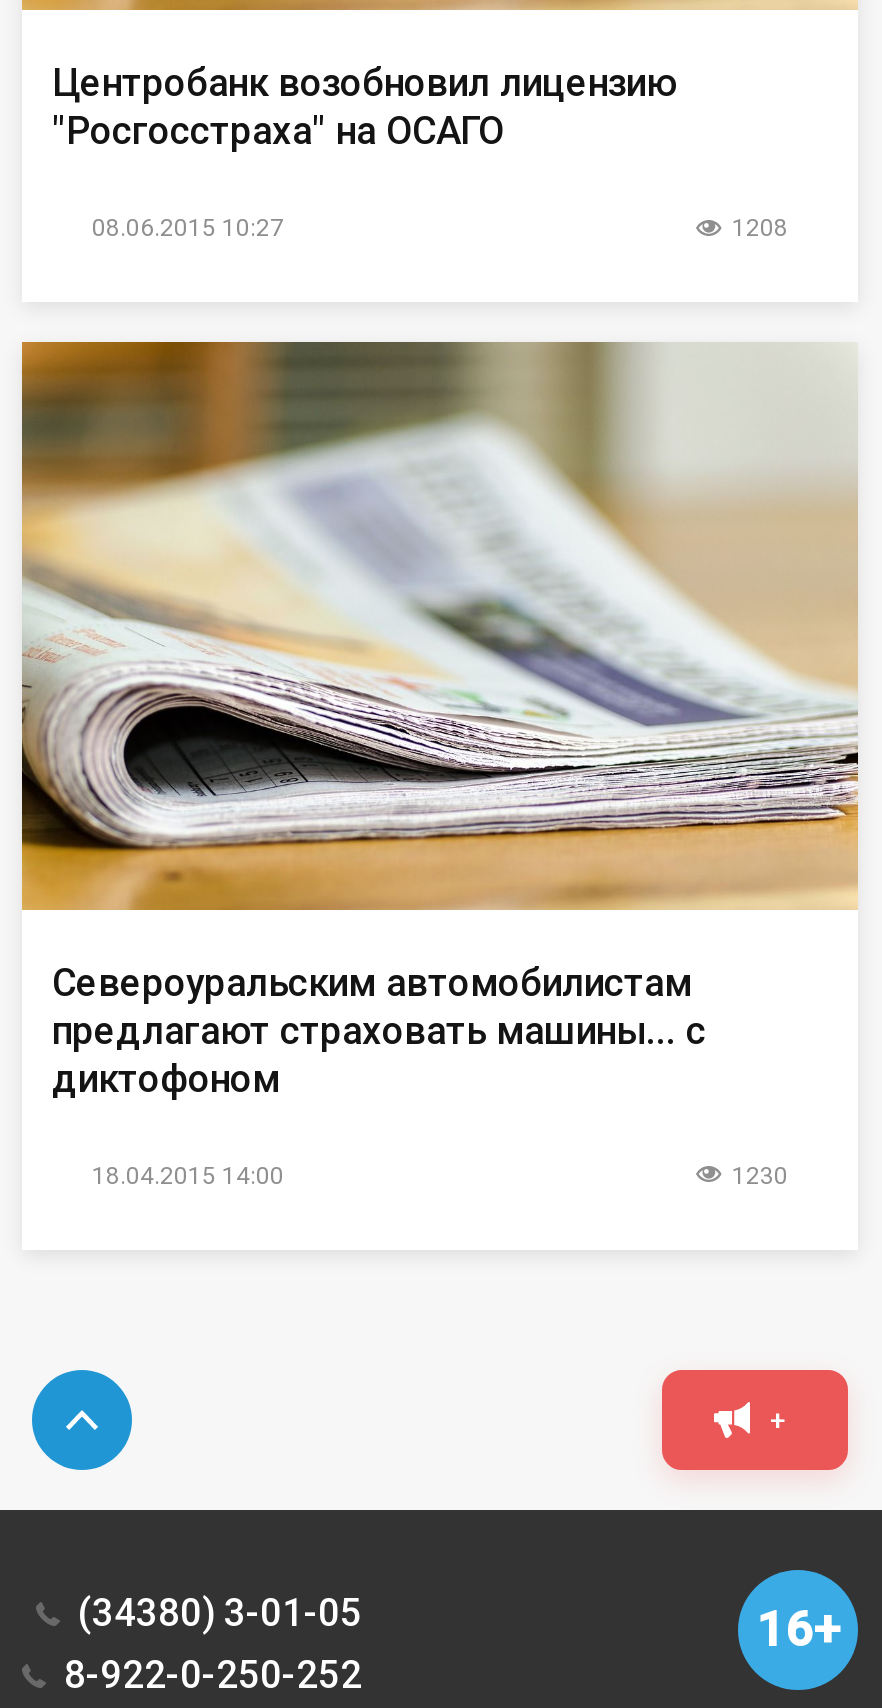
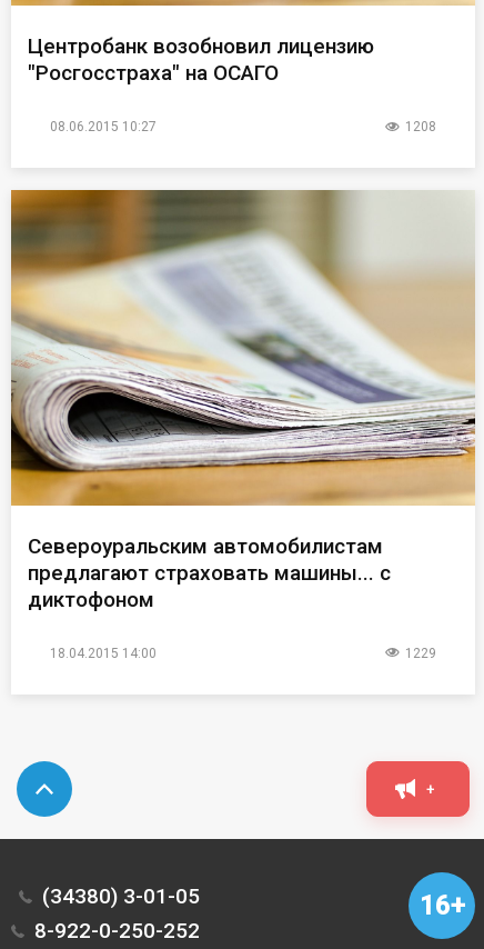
[732,1162,788,1190] 1230 -> [405,645,436,661] 1229

